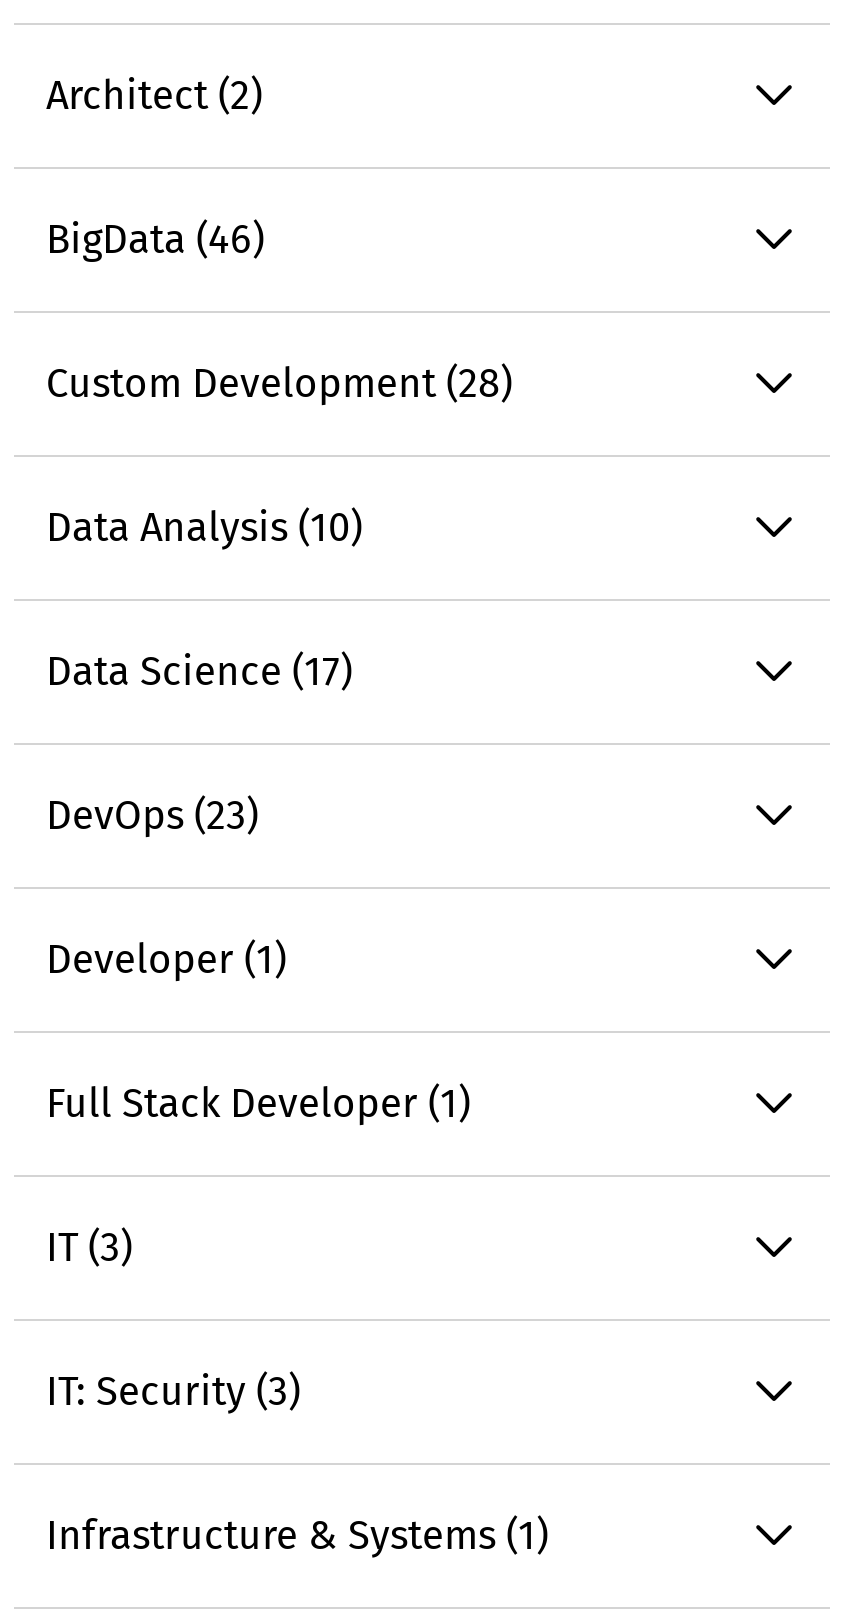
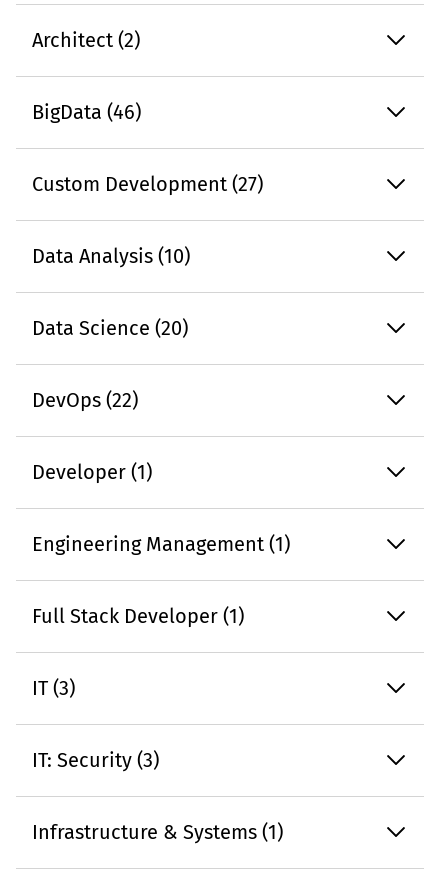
[46,359,512,407] Custom Development (28) -> [32,172,263,196] Custom Development (27)
[46,647,352,695] Data Science (17) -> [32,316,188,340] Data Science (20)
[46,791,258,839] DevOps (23) -> [32,388,138,412] DevOps (22)
none -> [32,532,290,556] Engineering Management (1)

